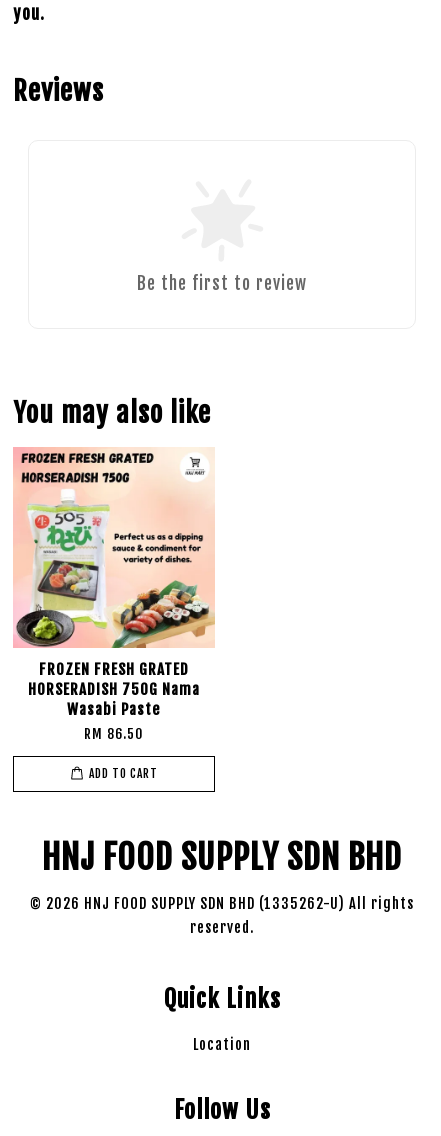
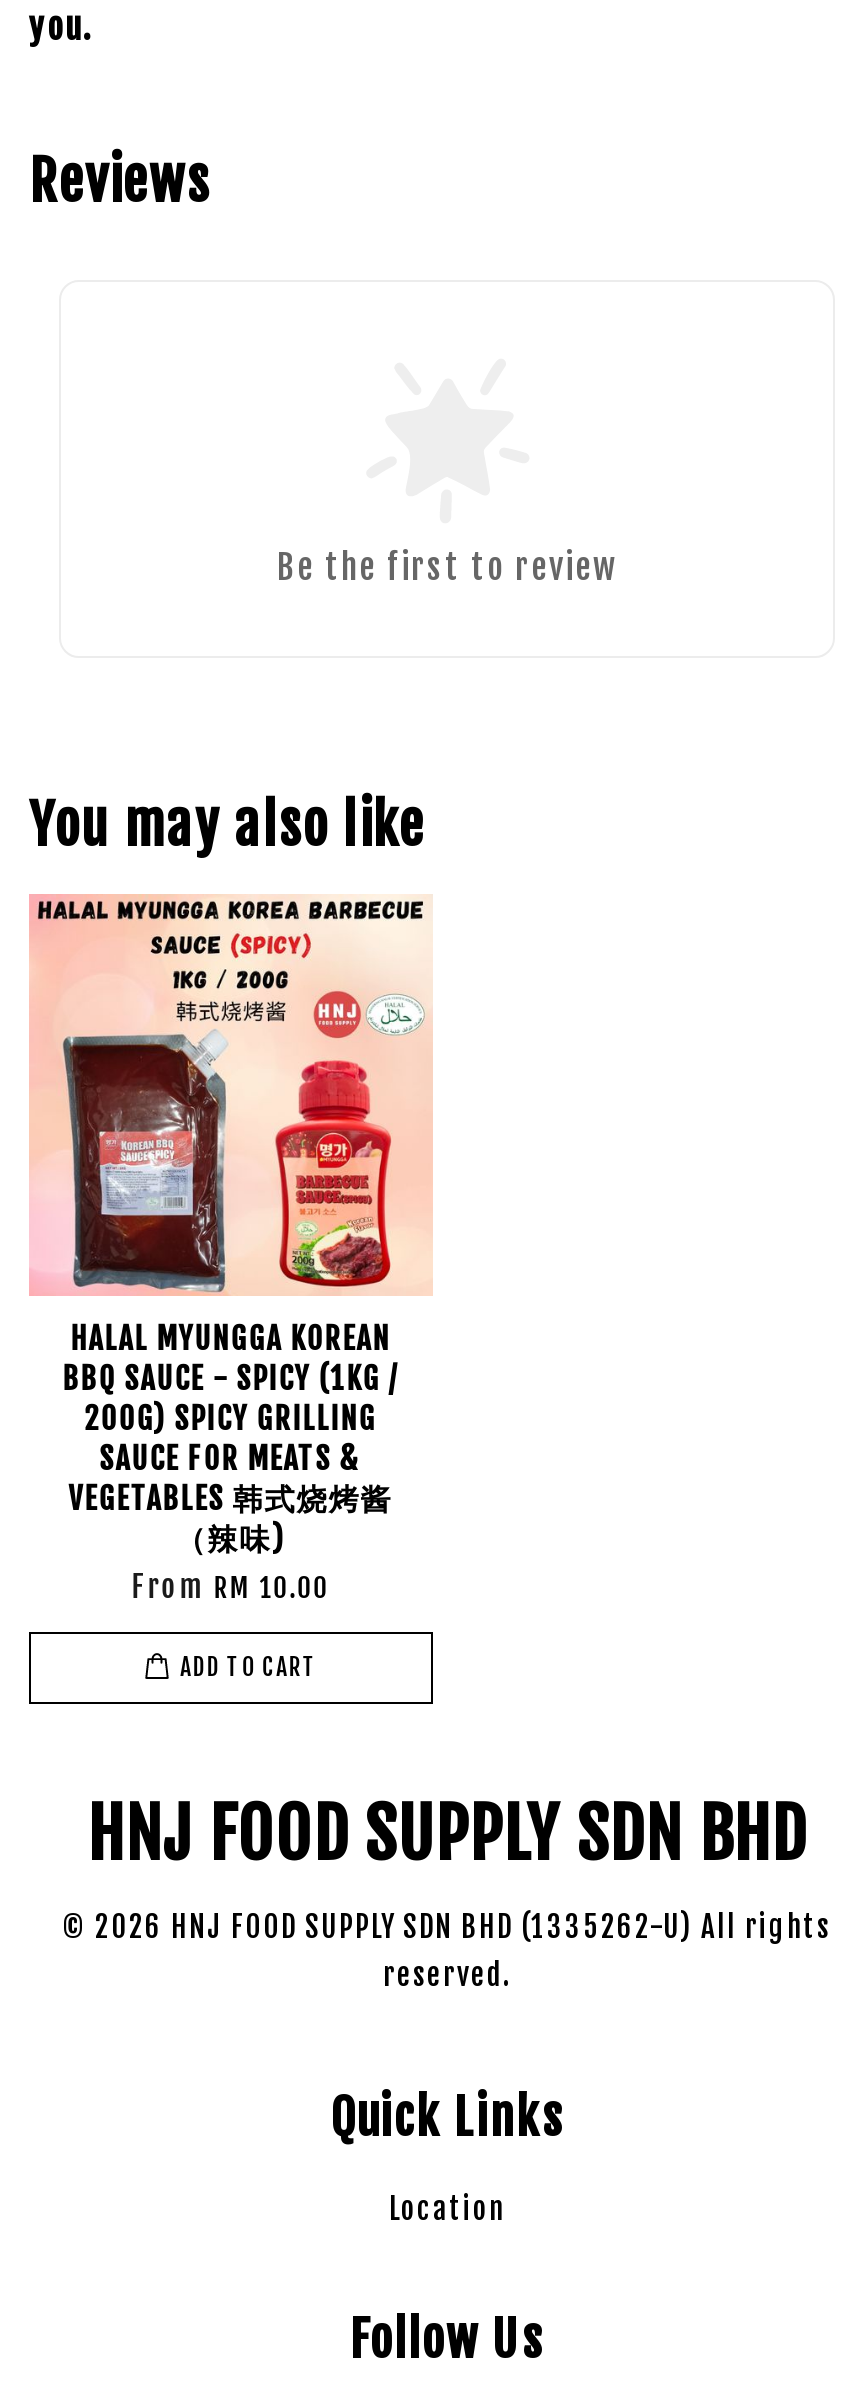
[20,451,209,593] [image] -> [35,900,425,1294] [image]
[28,660,200,742] FROZEN FRESH GRATED | HORSERADISH 750G Nama | Wasabi Paste | RM 86.50 -> [63,1321,399,1607] HALAL MYUNGGA KOREAN | BBQ SAUCE - SPICY (1KG / | 200G) SPICY GRILLING | SAUCE FOR MEATS & | VEGETABLES 韩式烧烤酱 | （辣味) | From RM 10.00

